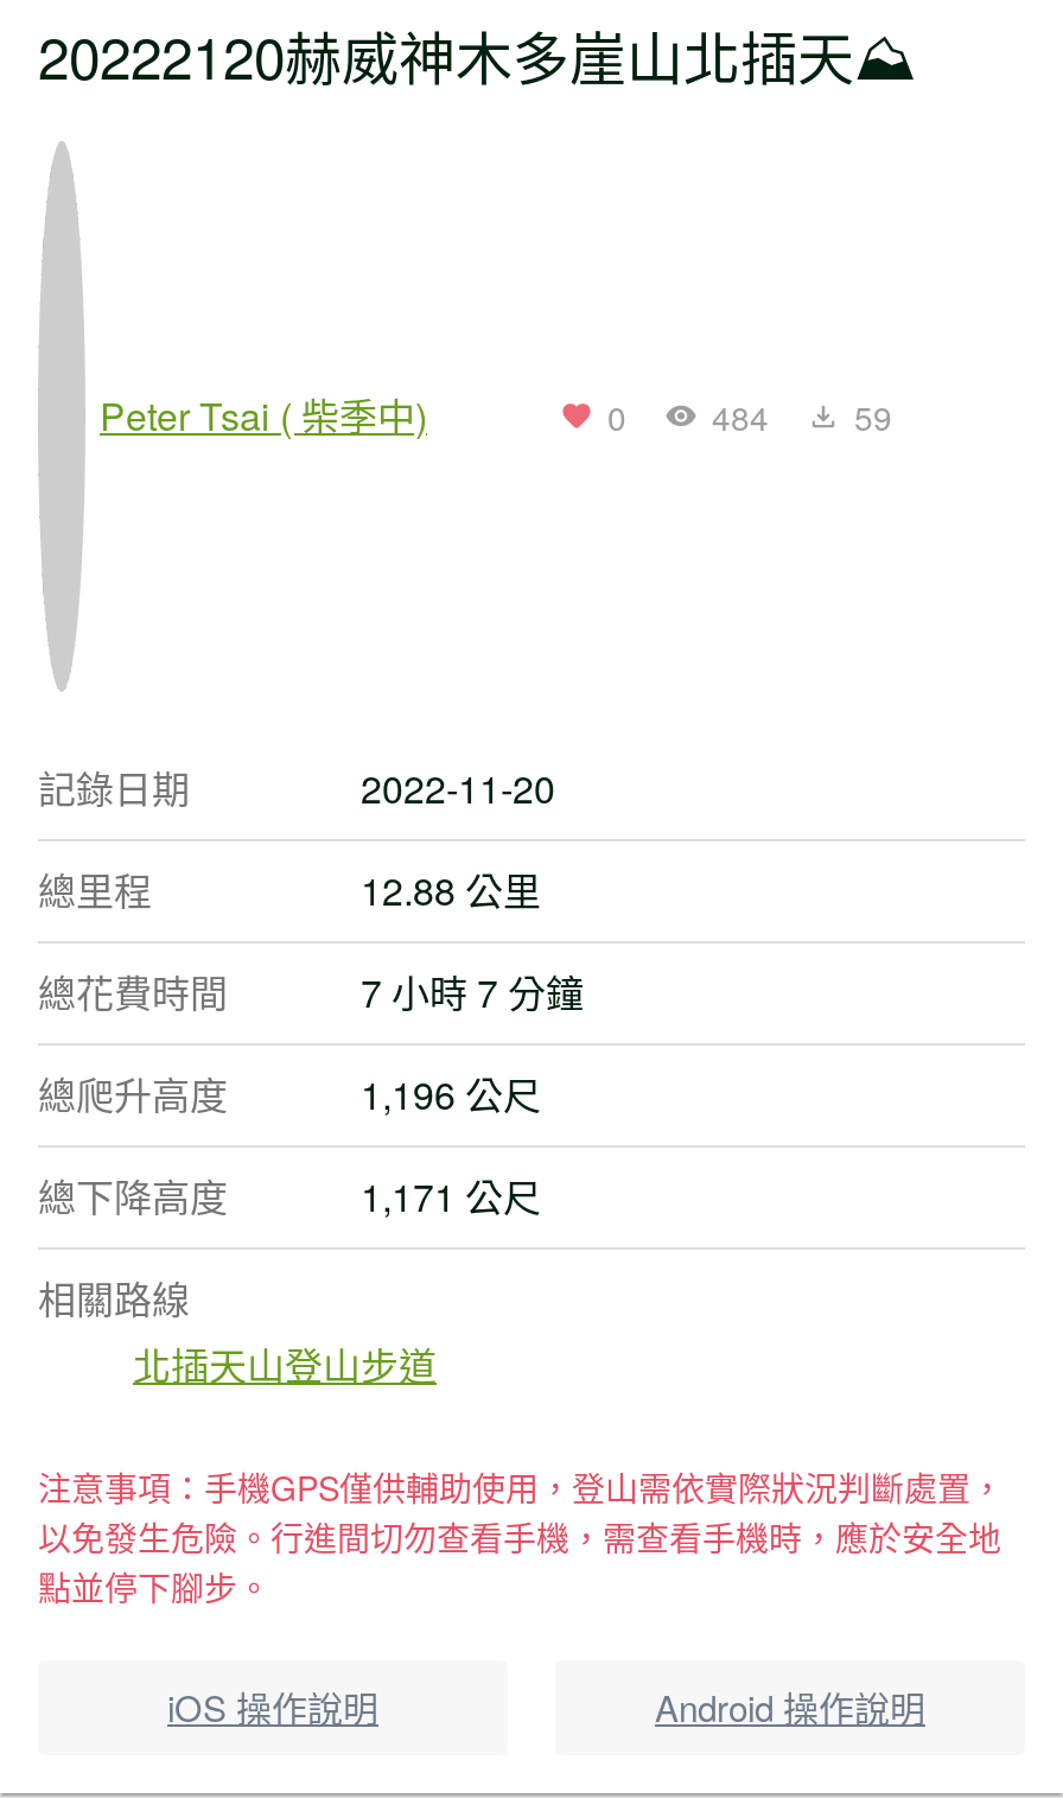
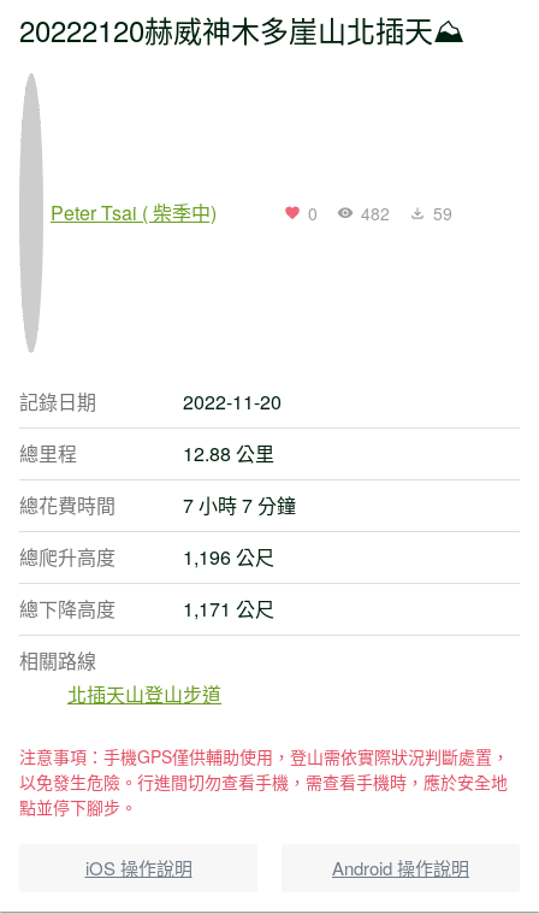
[607,393,892,440] 0 484 59 -> [308,201,452,225] 0 482 59

